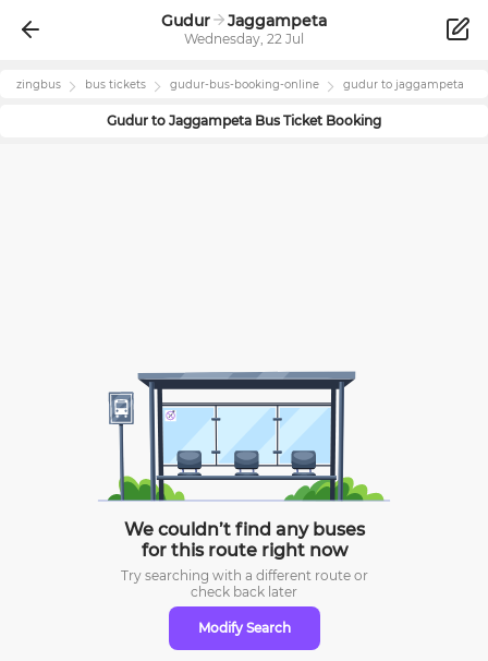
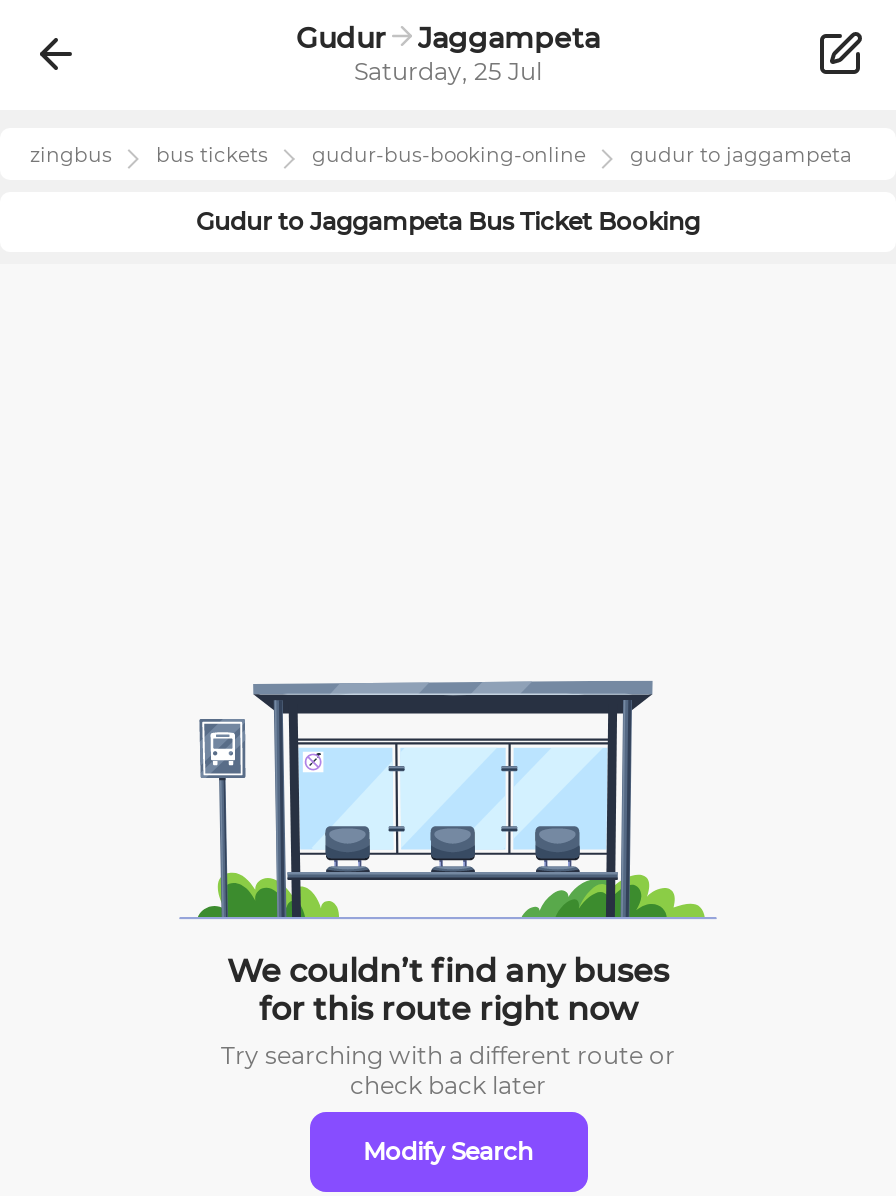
[184,31,304,47] Wednesday, 22 Jul -> [354,56,542,86] Saturday, 25 Jul

